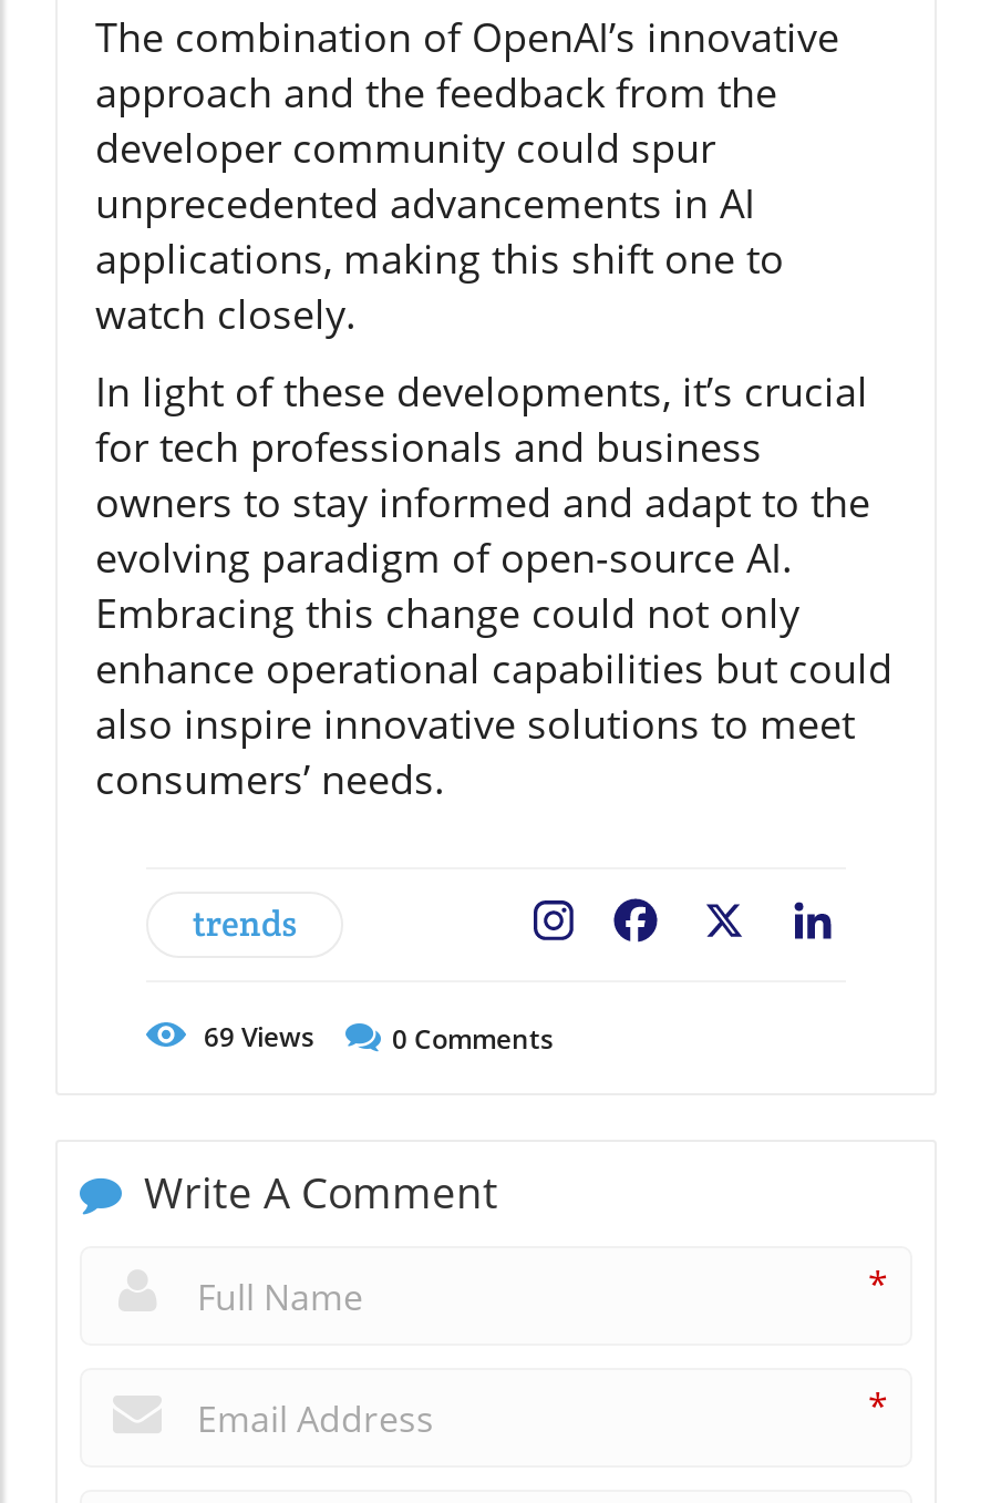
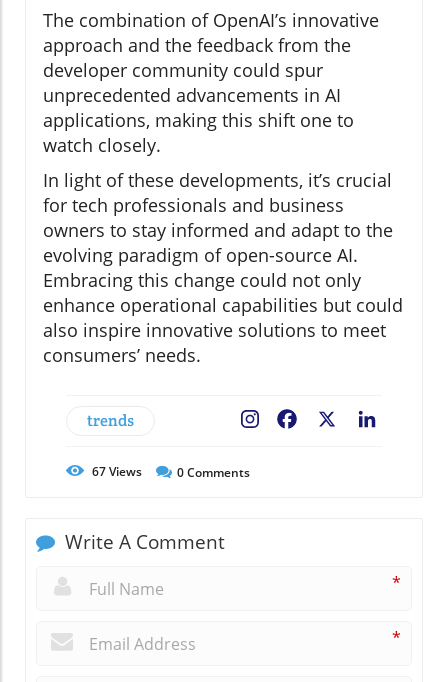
[204,1018,314,1056] 69 Views -> [92,463,142,480] 67 Views

